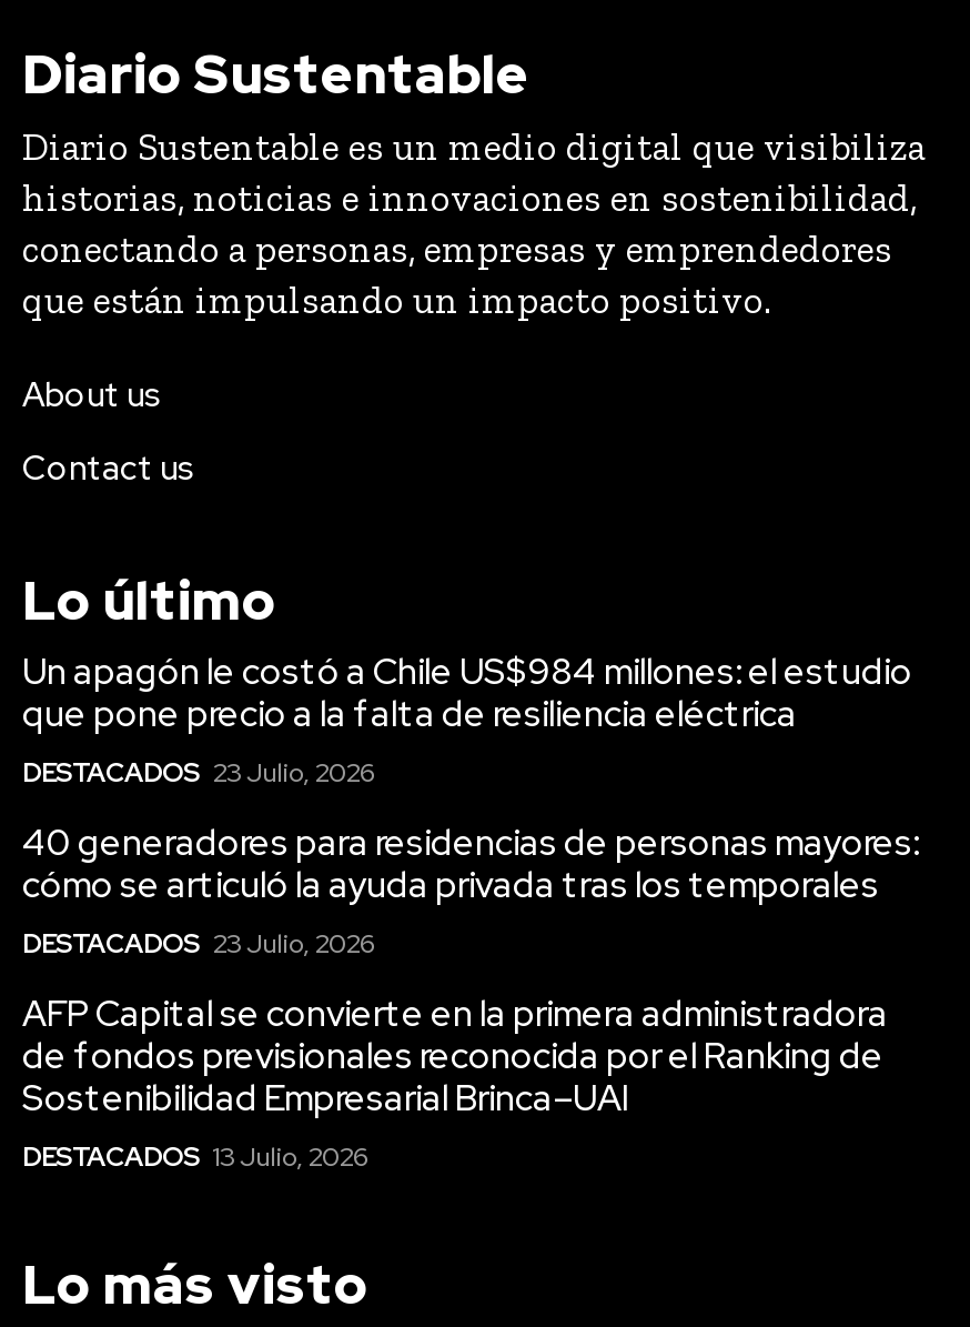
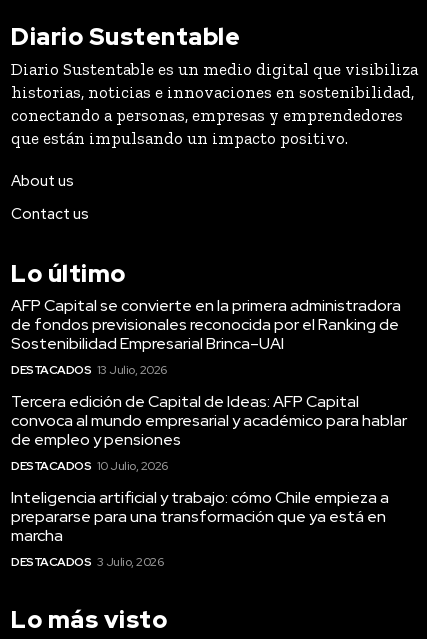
[22,648,919,961] Un apagón le costó a Chile US$984 millones: el estudio | que pone precio a la falta de resiliencia eléctrica | DESTACADOS 23 Julio, 2026 | 40 generadores para residencias de personas mayores: | cómo se articuló la ayuda privada tras los temporales | DESTACADOS 23 Julio, 2026 -> none
moved [22,990,888,1174] -> [11,295,401,378]: AFP Capital se convierte en la primera administradora | de fondos previsionales reconocida por el Ranking de | Sostenibilidad Empresarial Brinca–UAI | DESTACADOS 13 Julio, 2026
none -> [11,391,407,570] Tercera edición de Capital de Ideas: AFP Capital | convoca al mundo empresarial y académico para hablar | de empleo y pensiones | DESTACADOS 10 Julio, 2026 | Inteligencia artificial y trabajo: cómo Chile empieza a | prepararse para una transformación que ya está en | marcha | DESTACADOS 3 Julio, 2026

